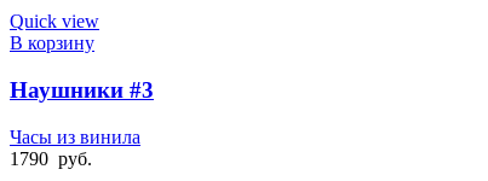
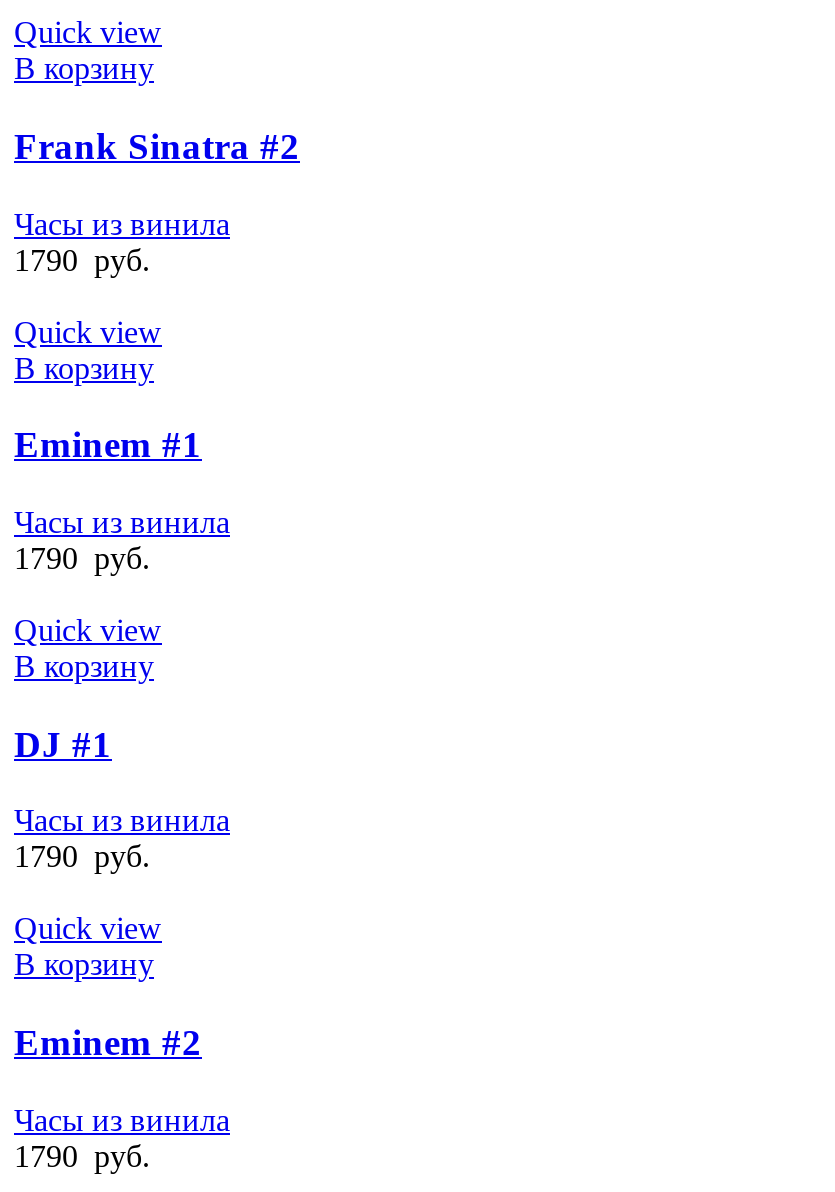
[10,77,154,103] Наушники #3 -> [14,125,300,1064] Frank Sinatra #2 | Часы из винила | 1790 руб. | Quick view | В корзину | Eminem #1 | Часы из винила | 1790 руб. | Quick view | В корзину | DJ #1 | Часы из винила | 1790 руб. | Quick view | В корзину | Eminem #2

